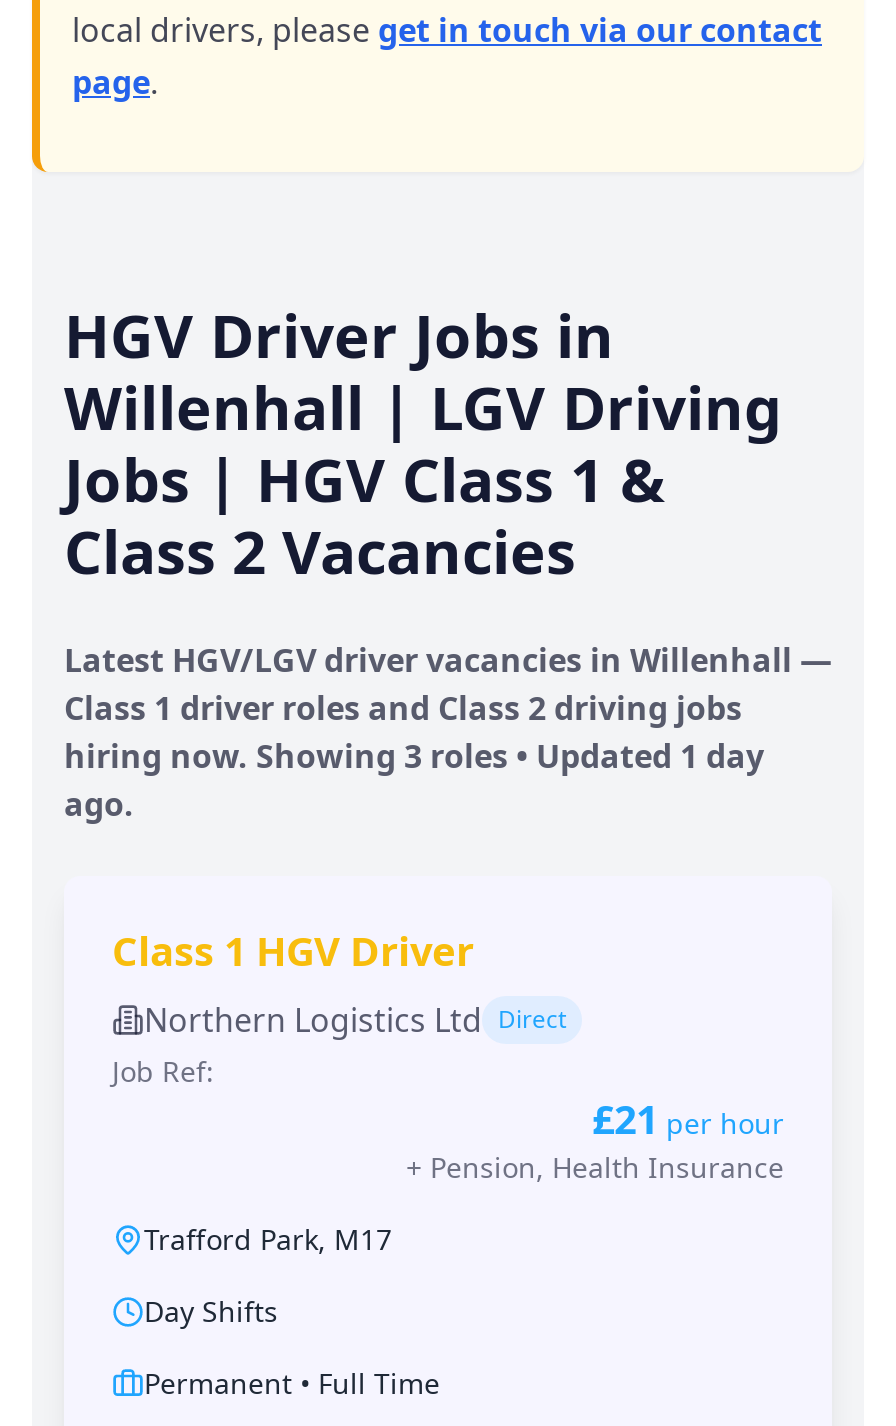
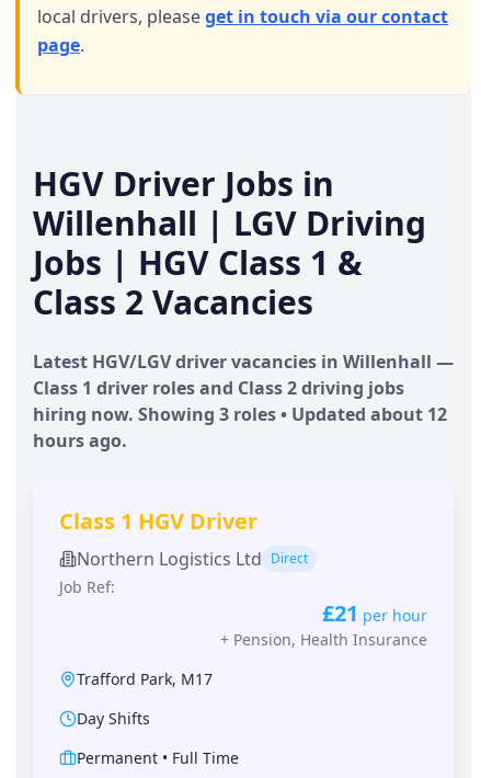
[64,733,764,825] hiring now. Showing 3 roles • Updated 1 day | ago. -> [33,402,447,452] hiring now. Showing 3 roles • Updated about 12 | hours ago.

